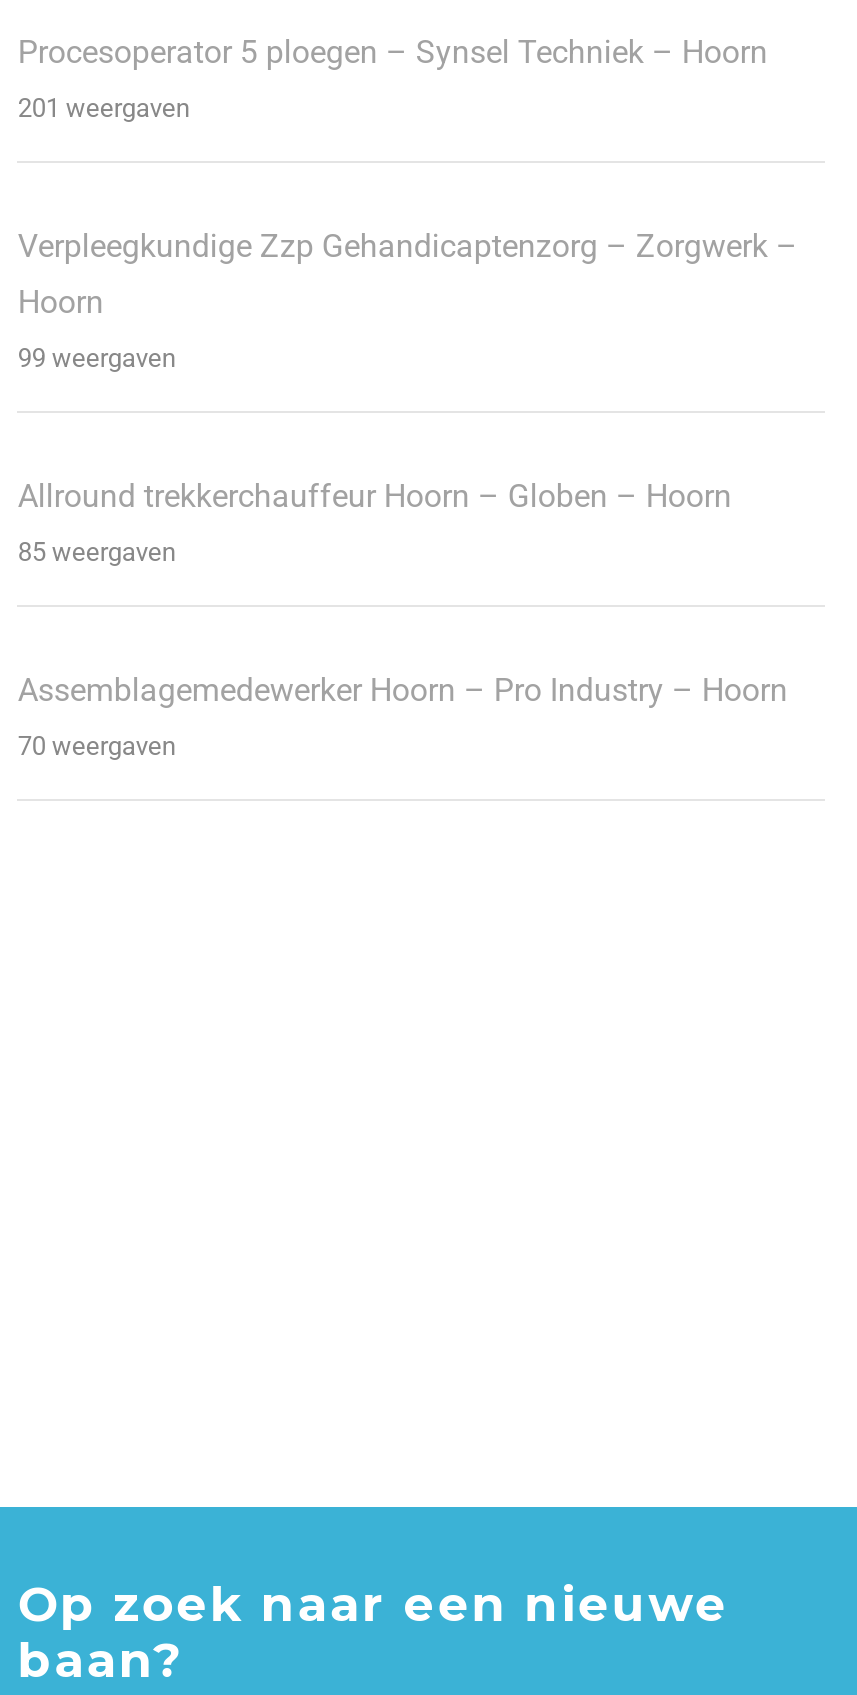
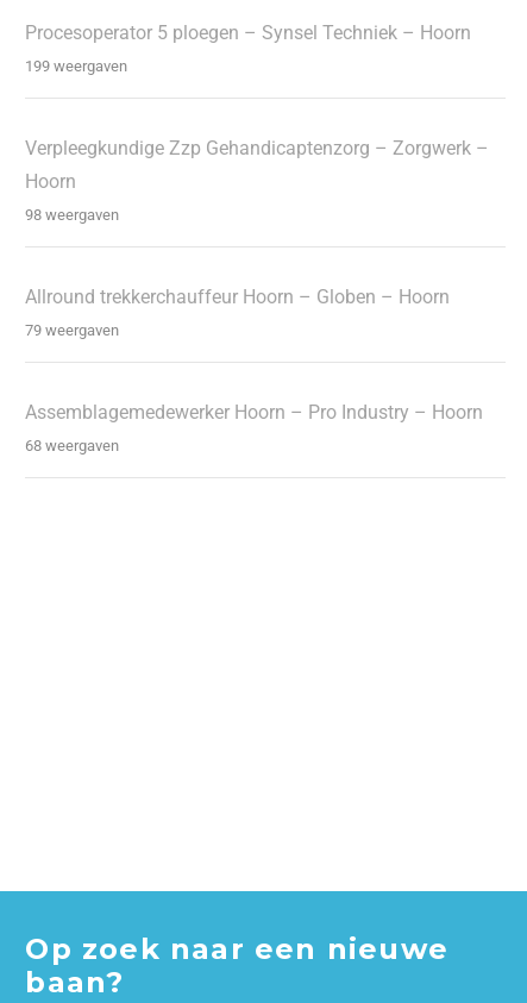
[18,94,190,124] 201 weergaven -> [25,57,128,75] 199 weergaven
[18,344,176,374] 99 weergaven -> [25,206,119,224] 98 weergaven
[18,538,176,568] 85 weergaven -> [25,321,119,339] 79 weergaven
[18,732,176,762] 70 weergaven -> [25,437,119,454] 68 weergaven

